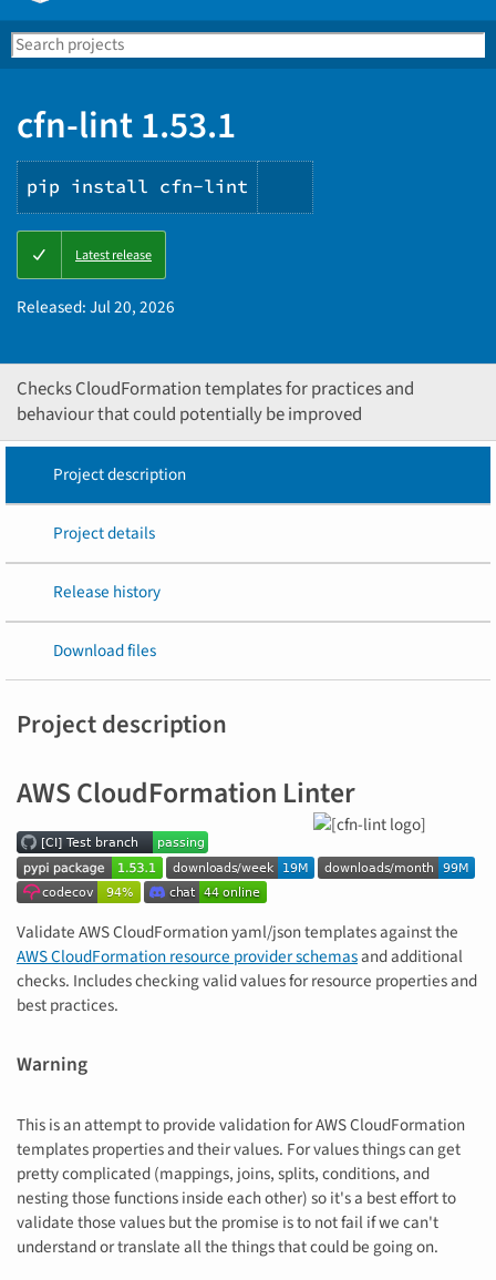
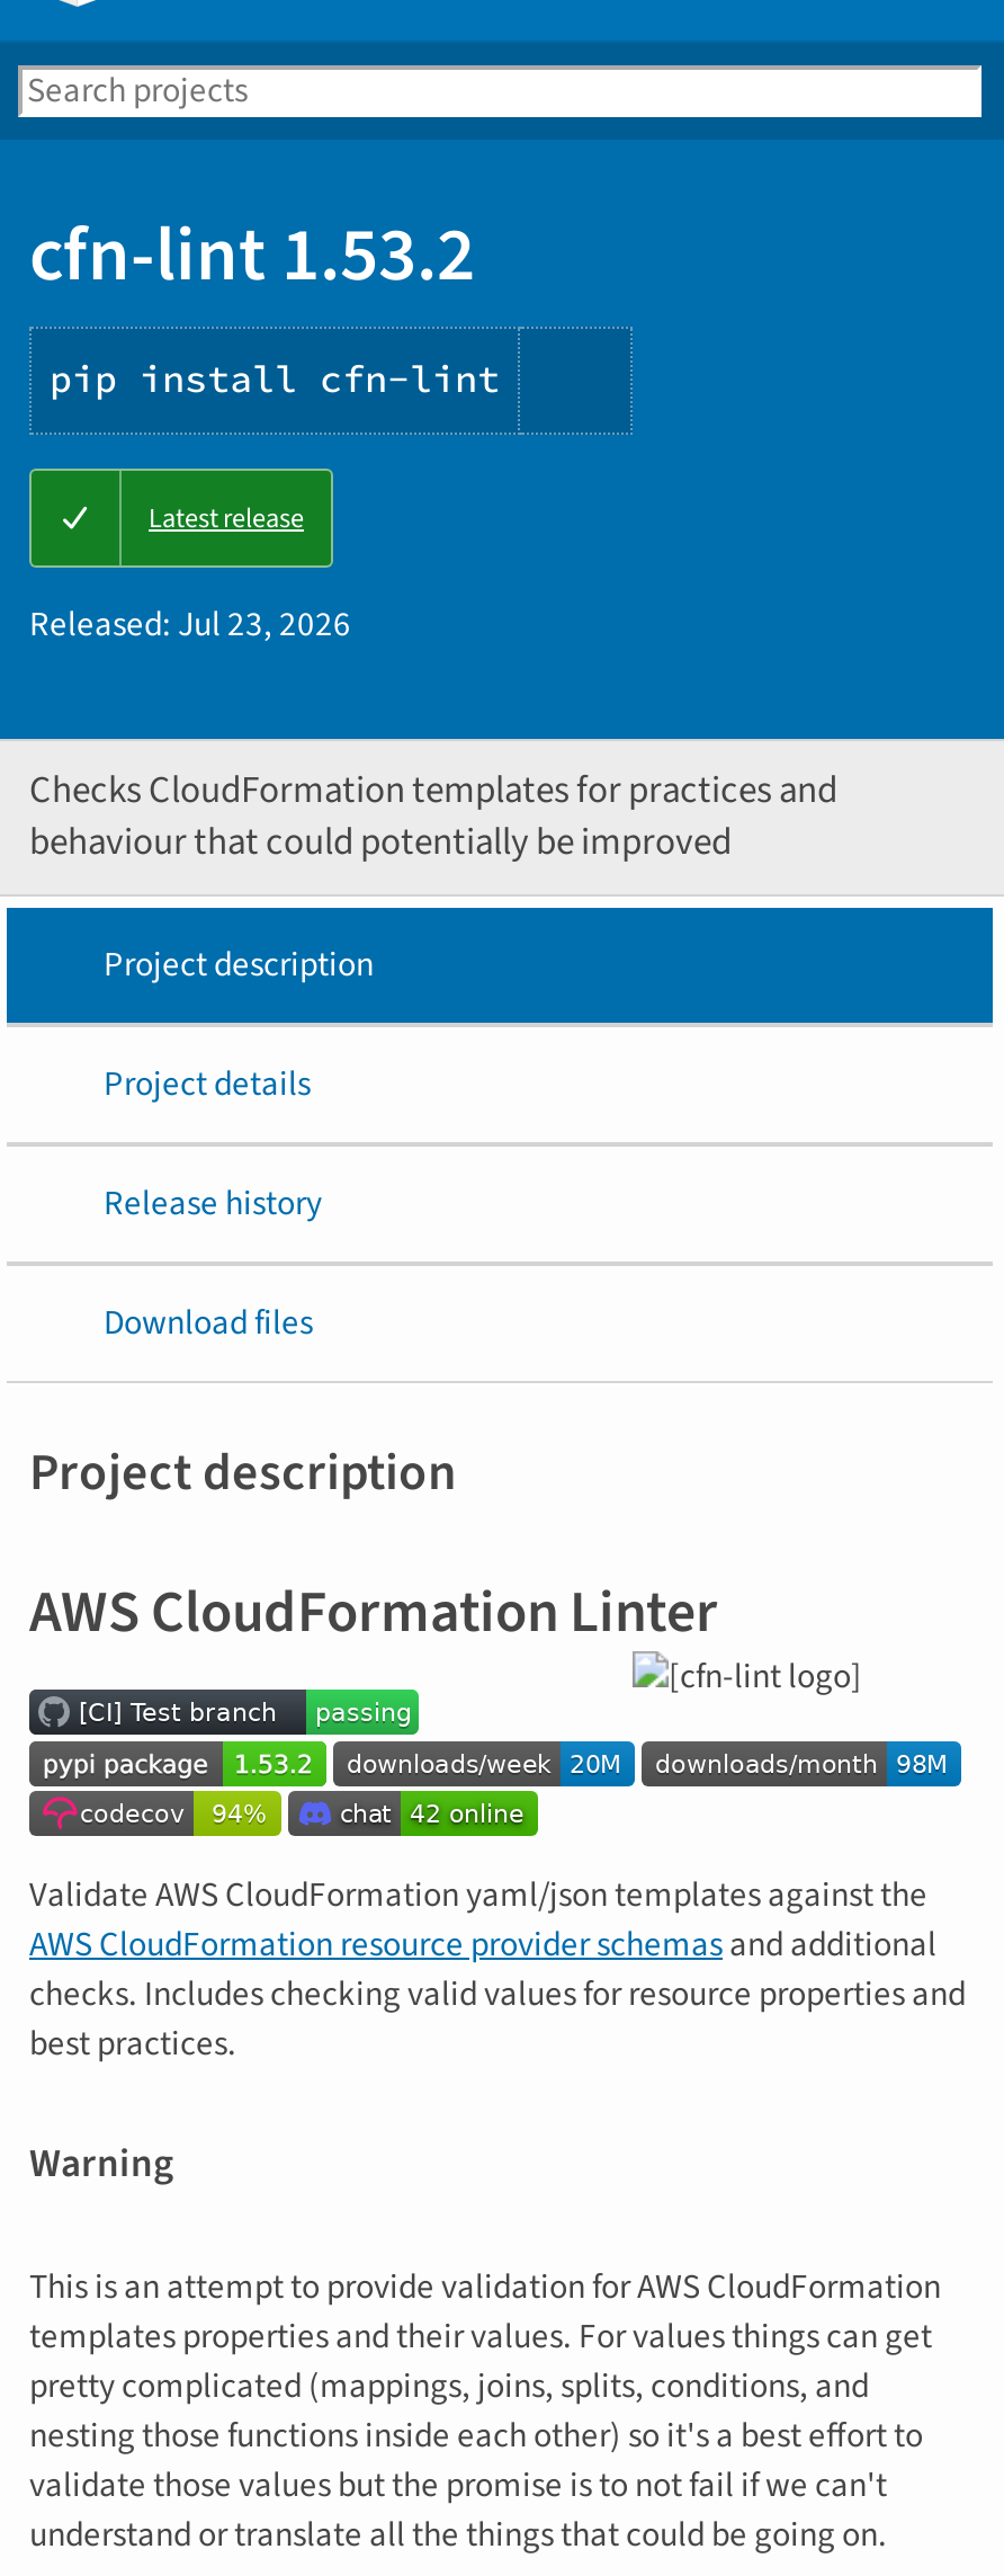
[17,100,236,152] cfn-lint 1.53.1 -> [29,203,475,309] cfn-lint 1.53.2
[17,295,175,319] Released: Jul 20, 2026 -> [29,599,351,649] Released: Jul 23, 2026

